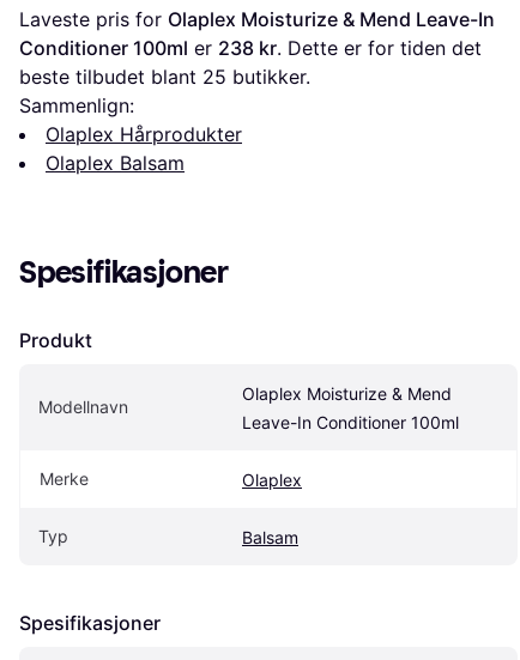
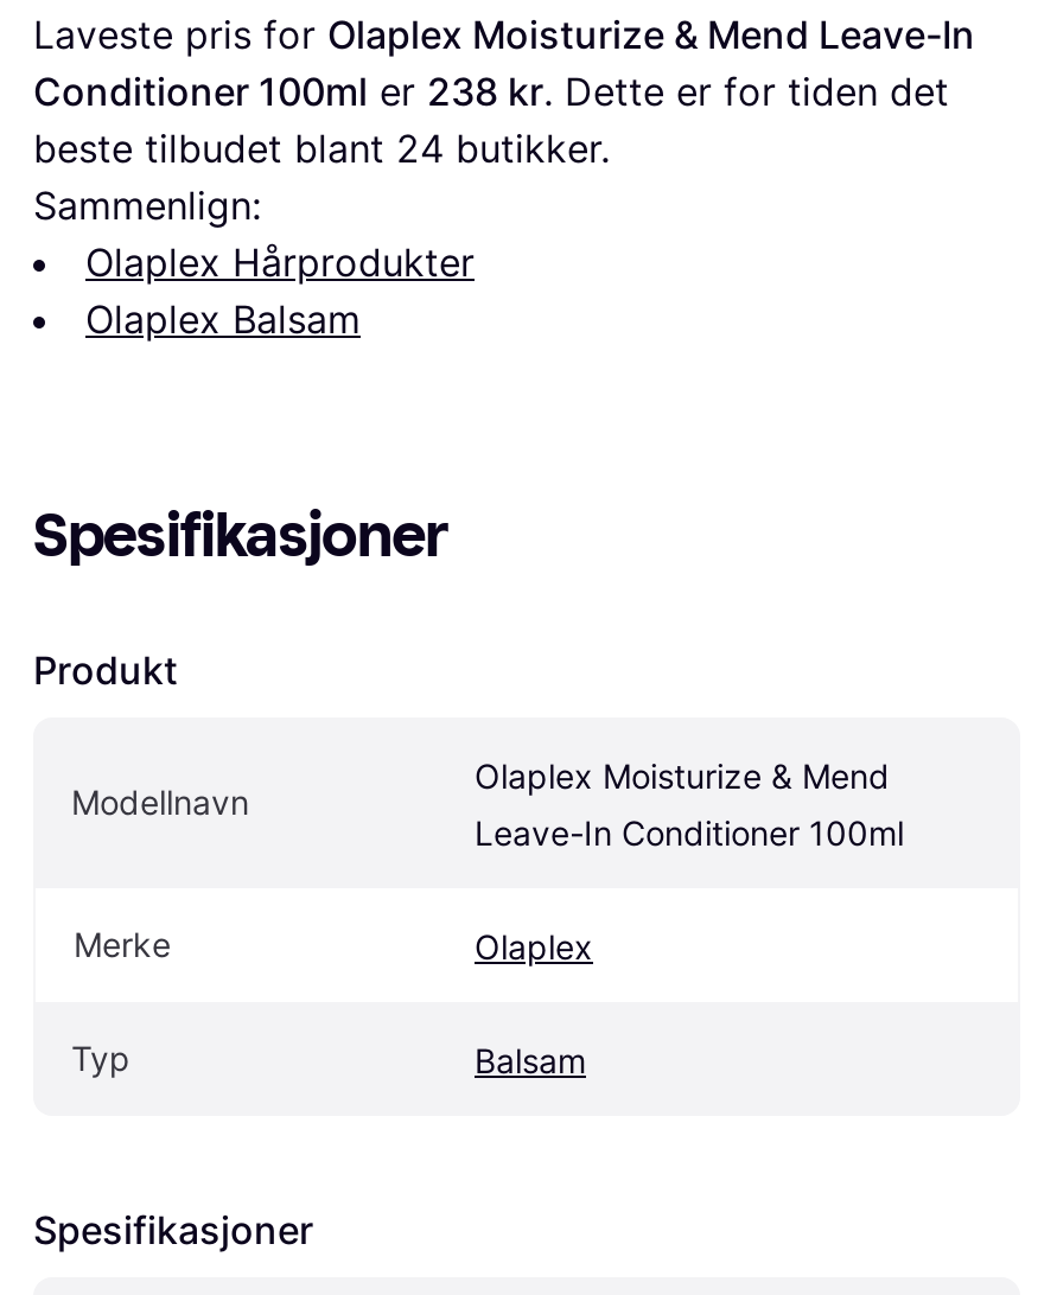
[19,65,310,89] beste tilbudet blant 25 butikker. -> [33,126,610,173] beste tilbudet blant 24 butikker.

